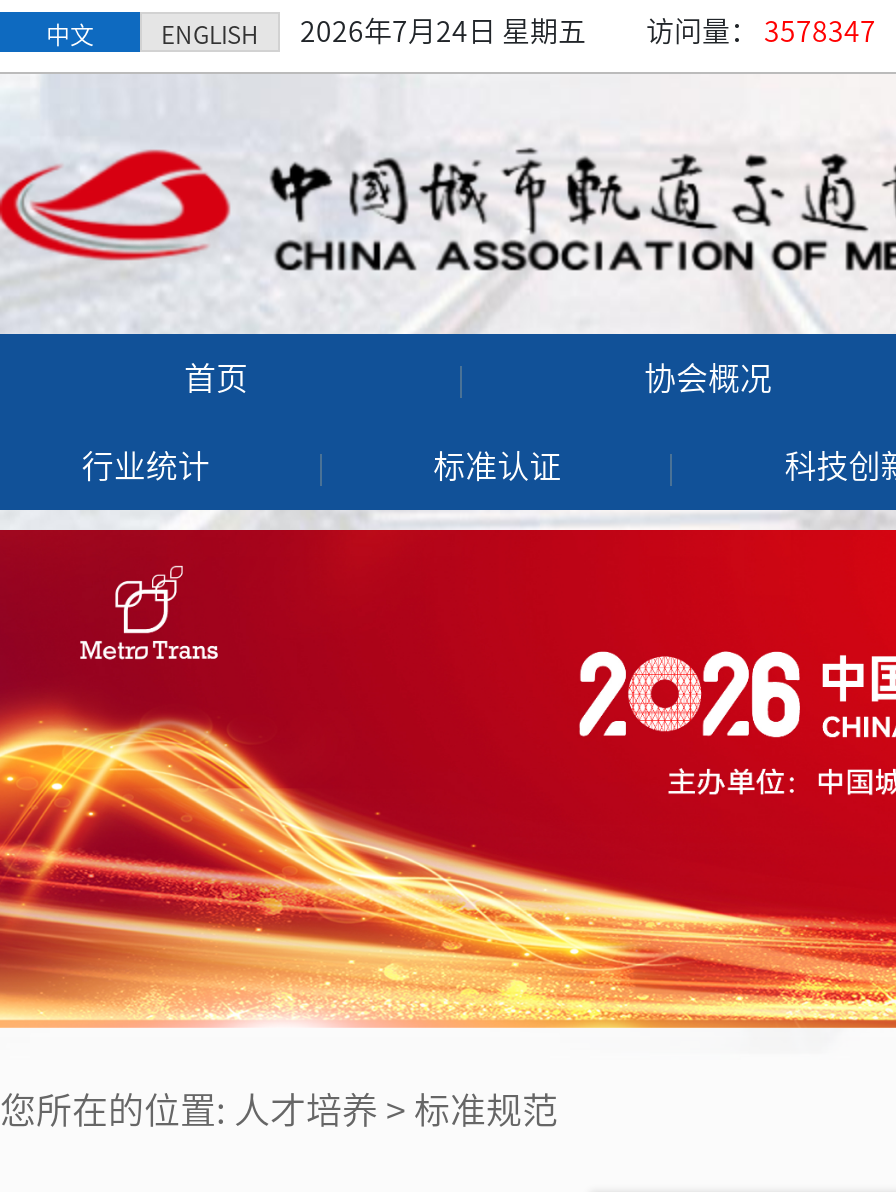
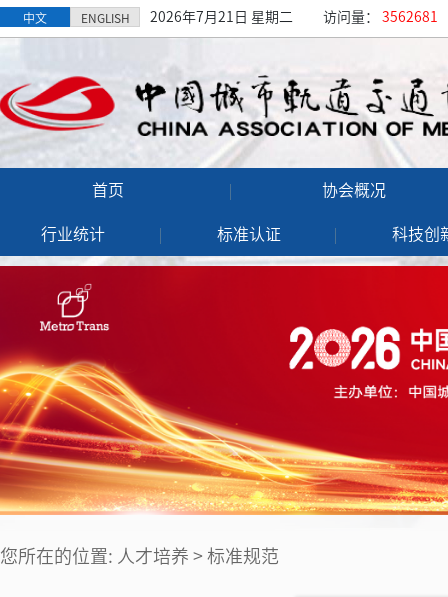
[300,17,586,45] 2026年7月24日 星期五 -> [150,9,293,23] 2026年7月21日 星期二
[646,17,876,45] 访问量：3578347 -> [323,9,438,23] 访问量：3562681

